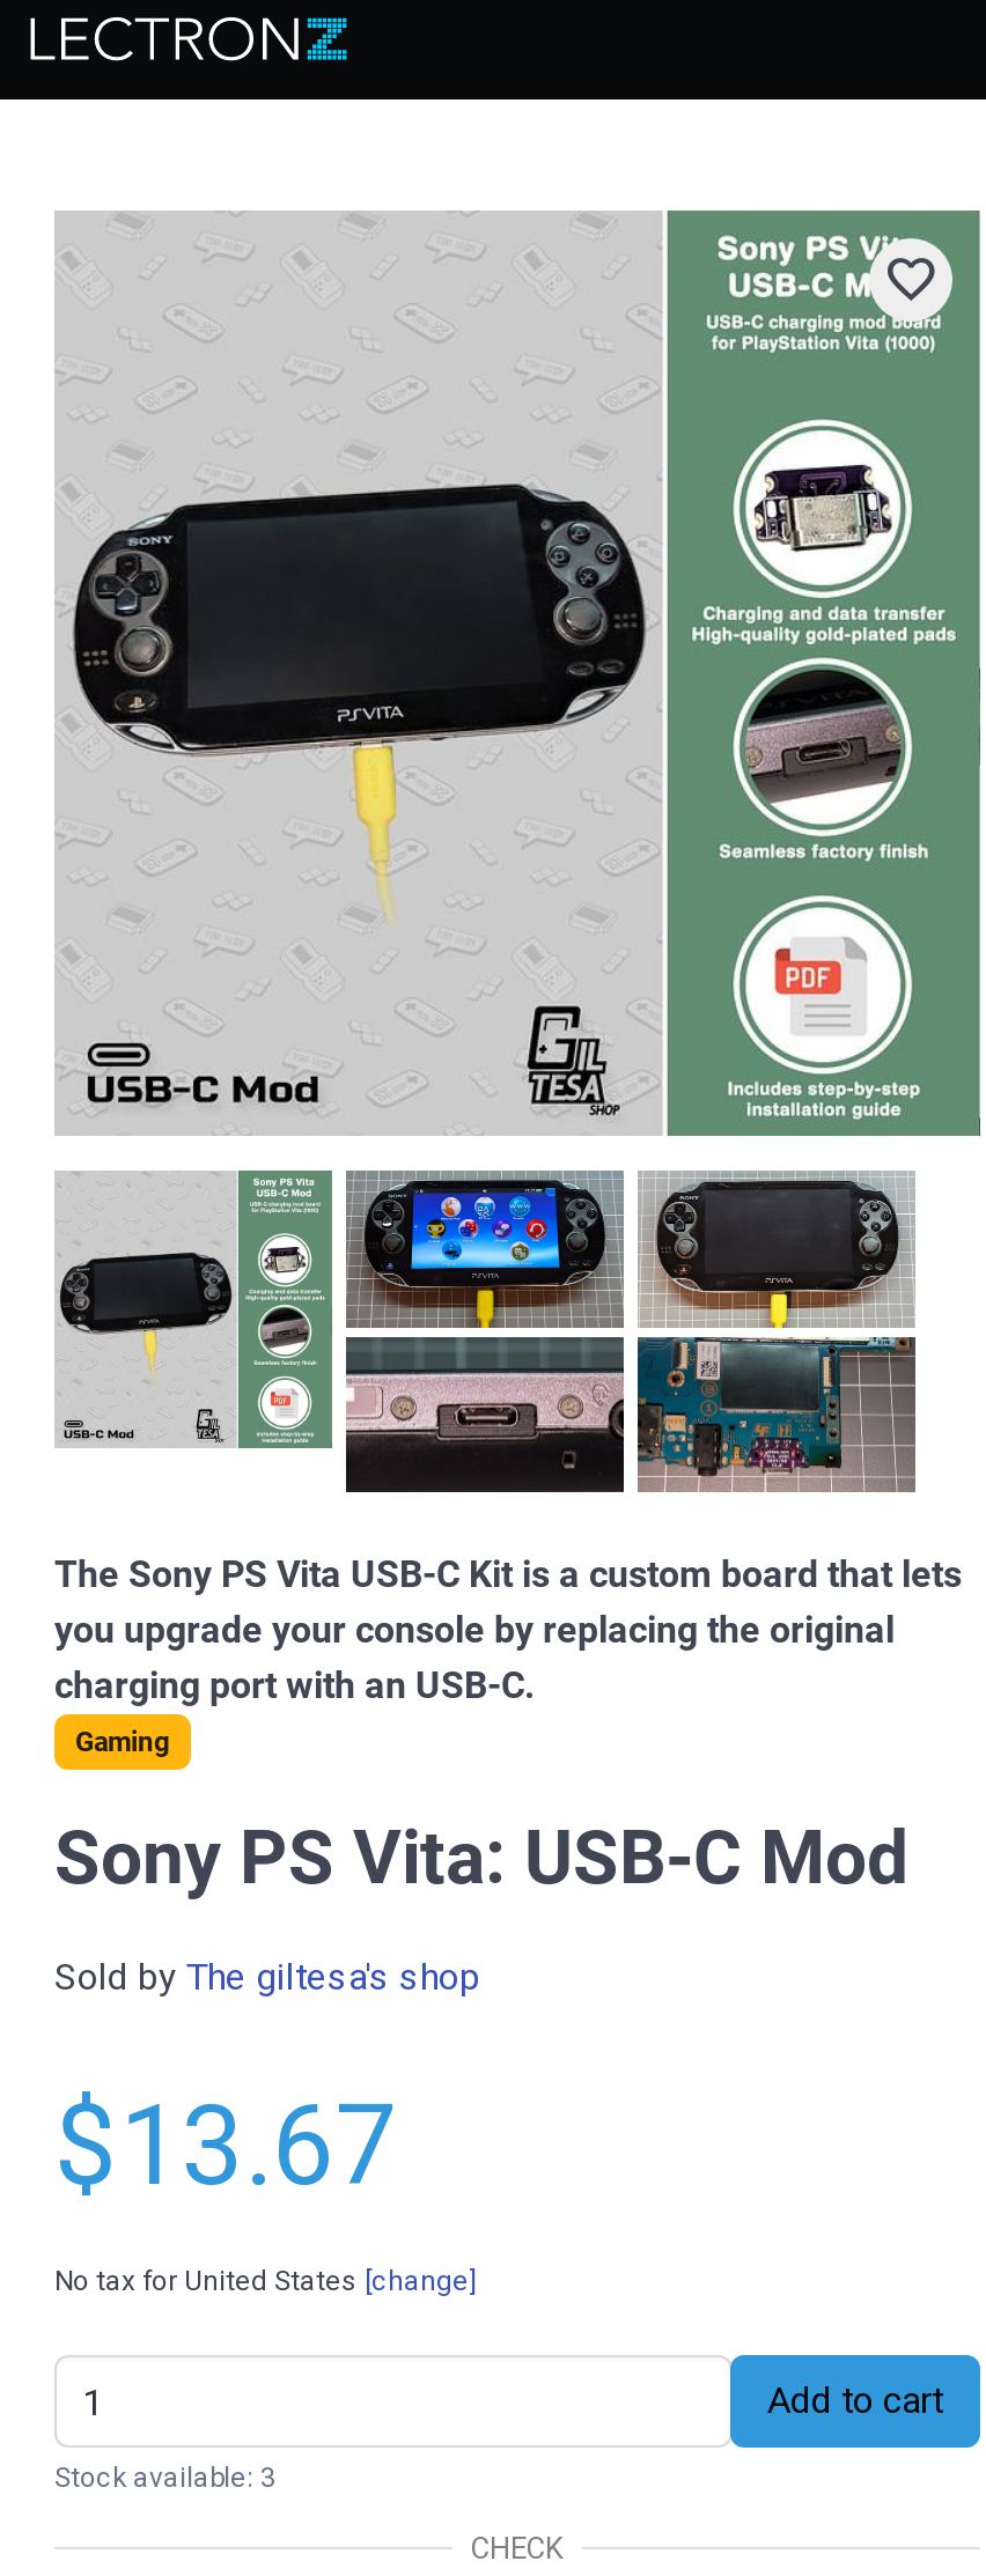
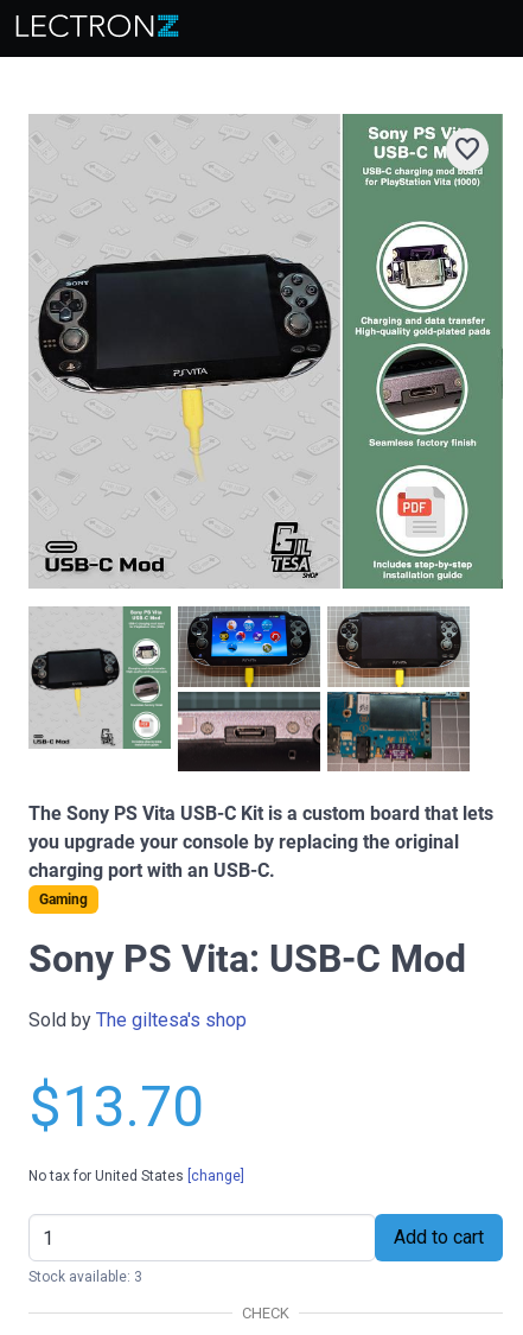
[54,2080,397,2212] $13.67 -> [28,1073,204,1140] $13.70

